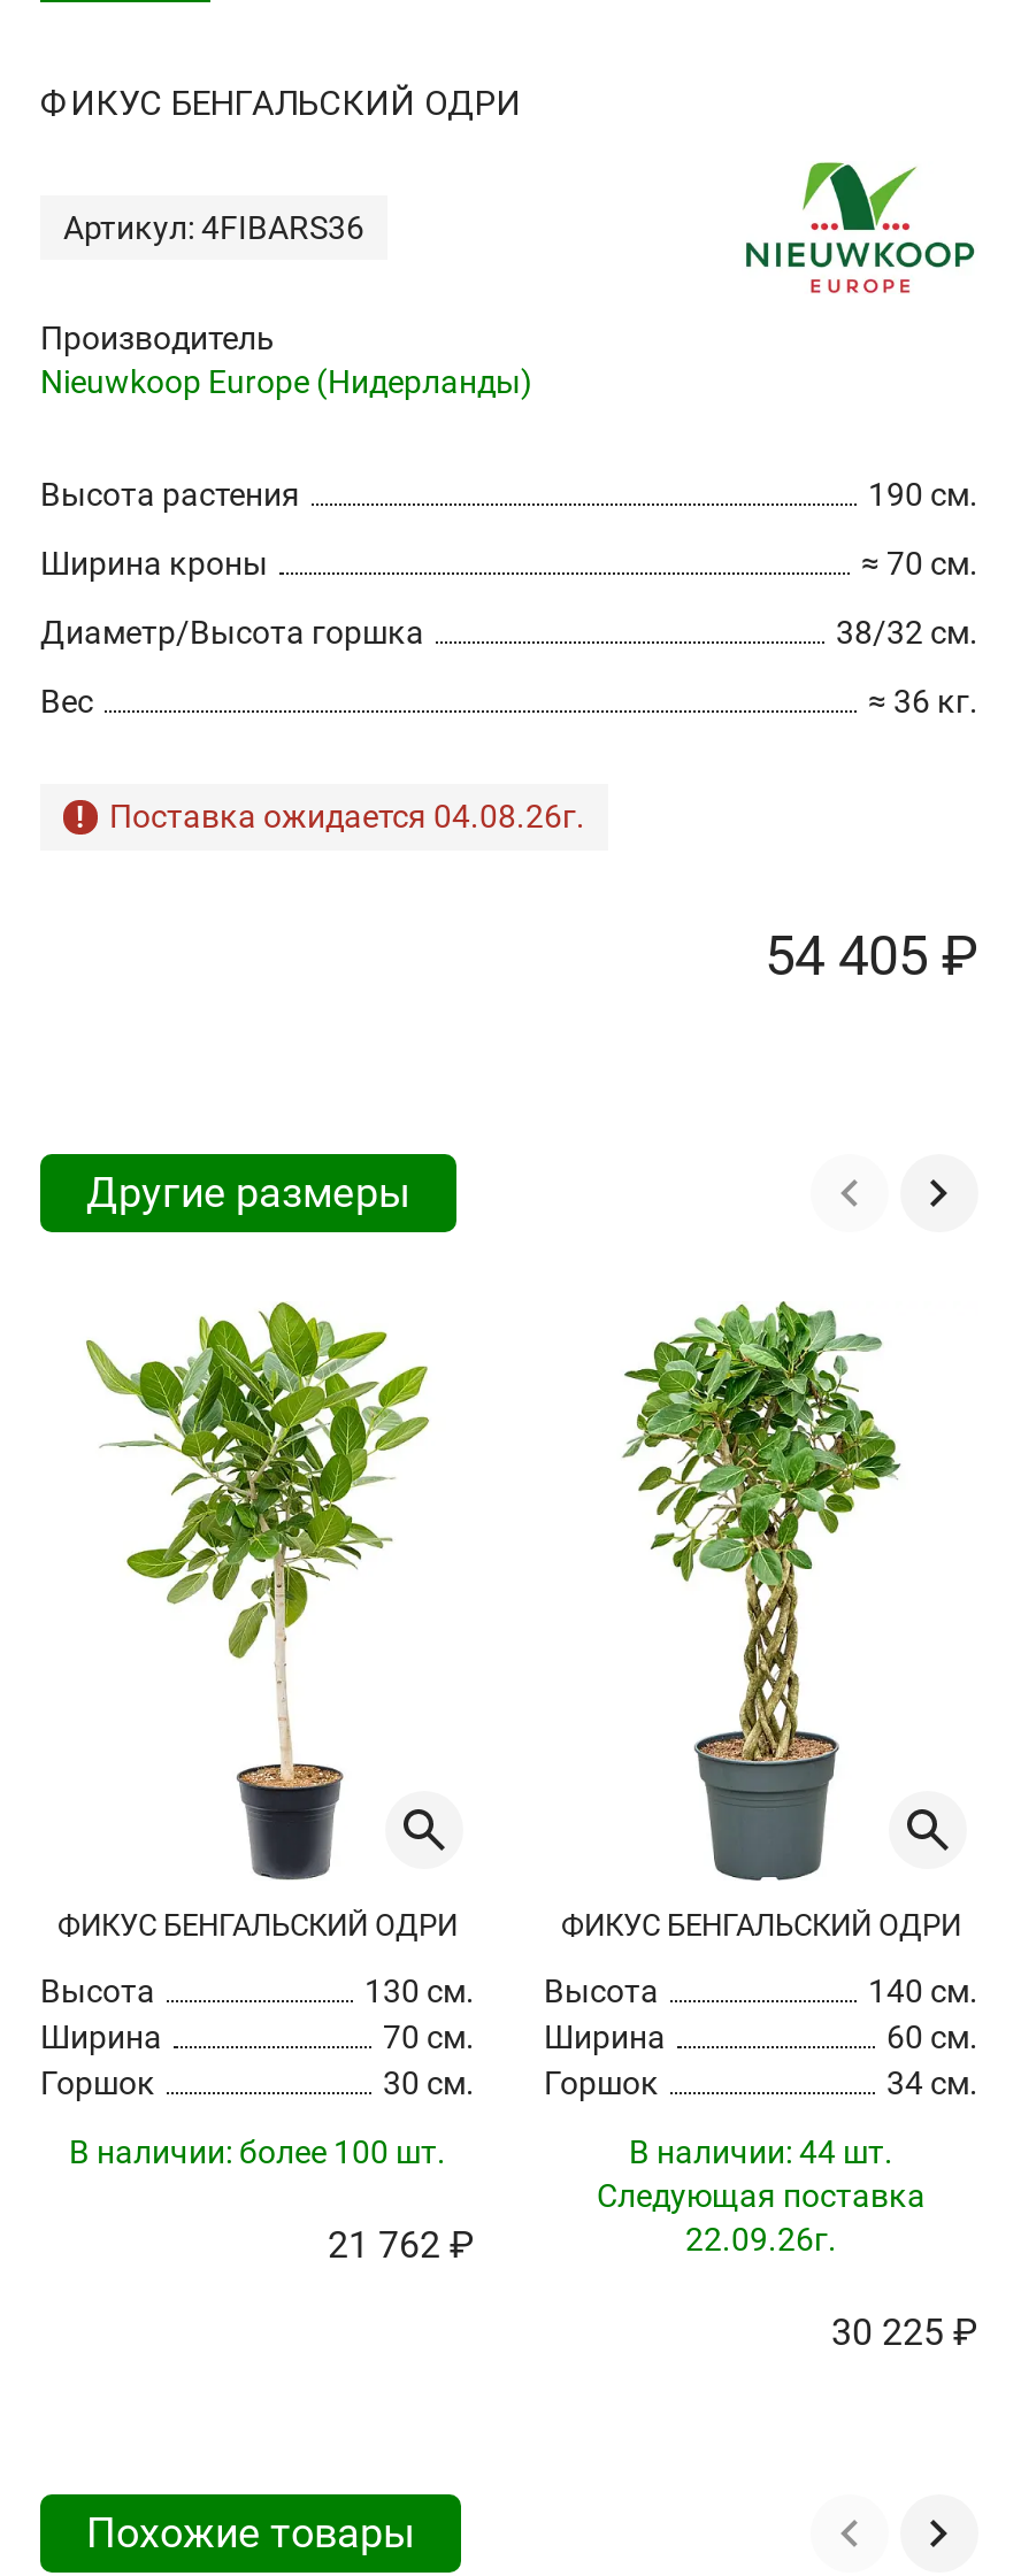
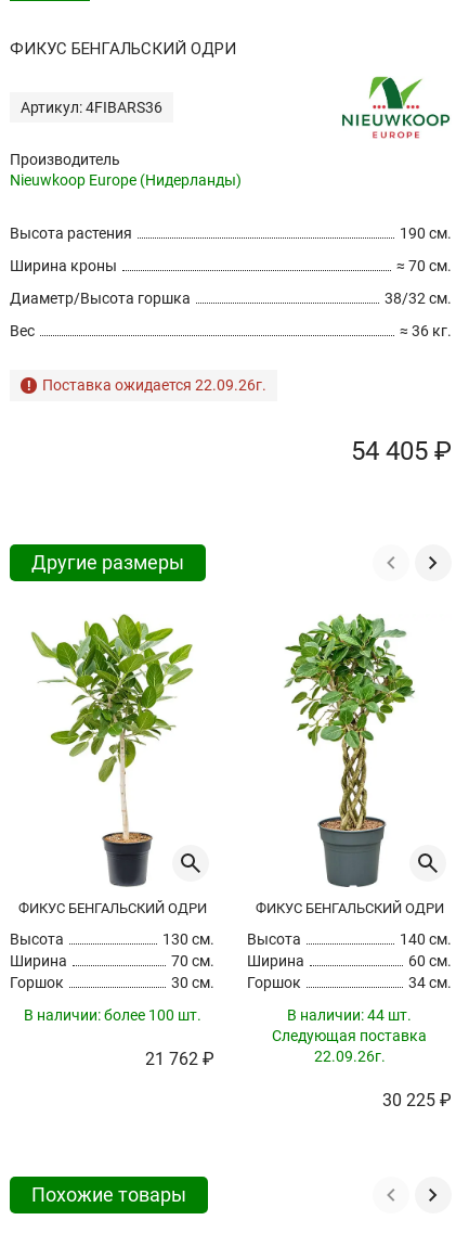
[109,797,585,834] Поставка ожидается 04.08.26г. -> [42,376,266,393] Поставка ожидается 22.09.26г.

